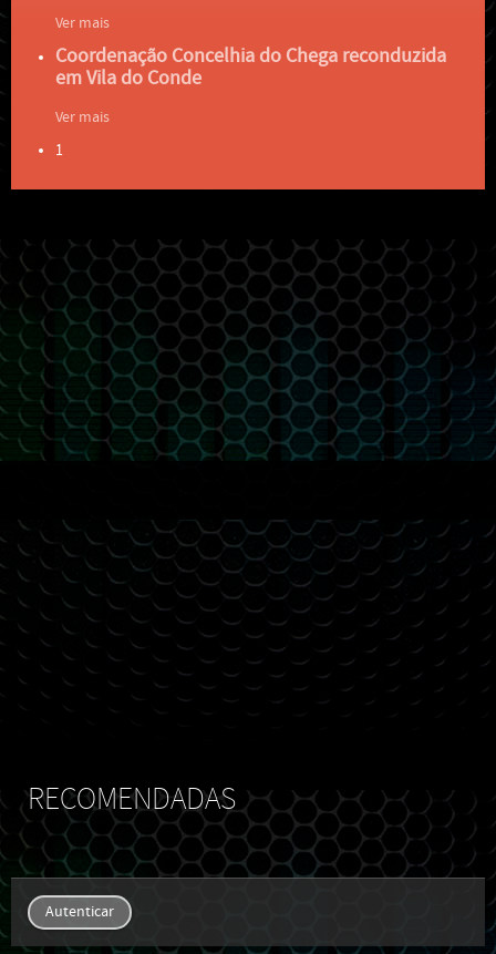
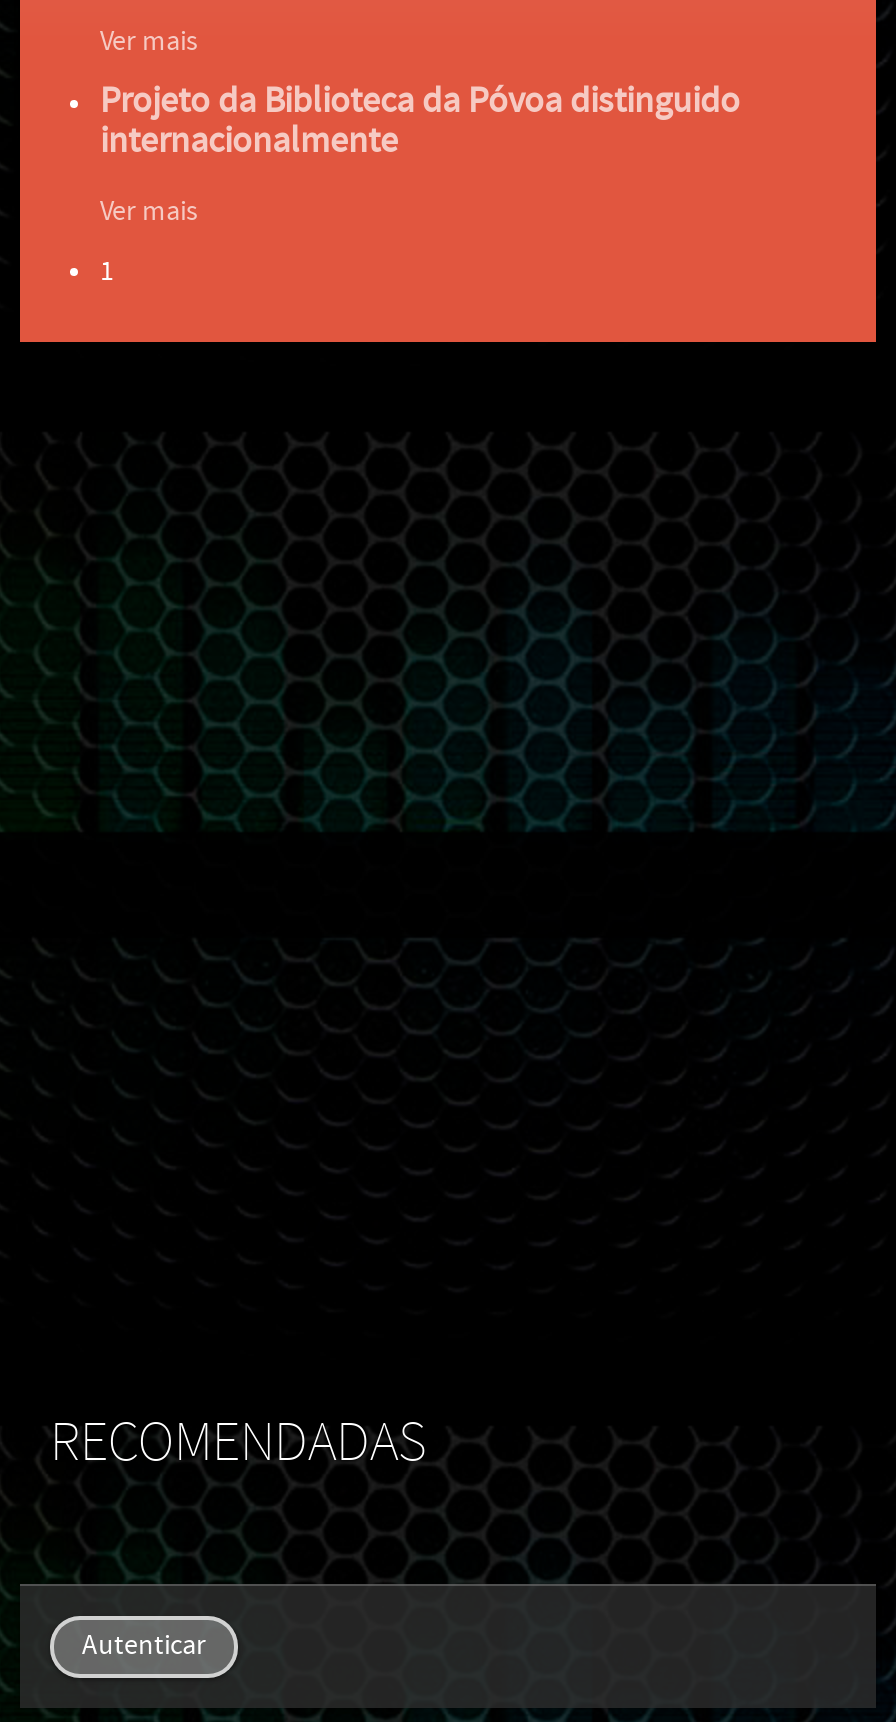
[55,44,446,90] Coordenação Concelhia do Chega reconduzida | em Vila do Conde -> [100,80,740,162] Projeto da Biblioteca da Póvoa distinguido | internacionalmente

